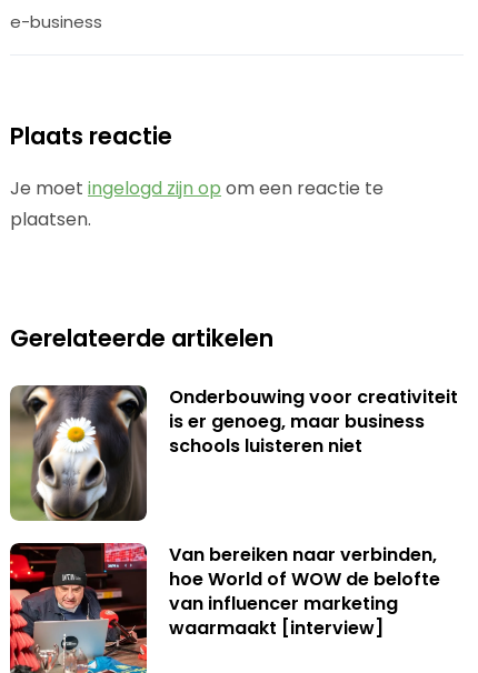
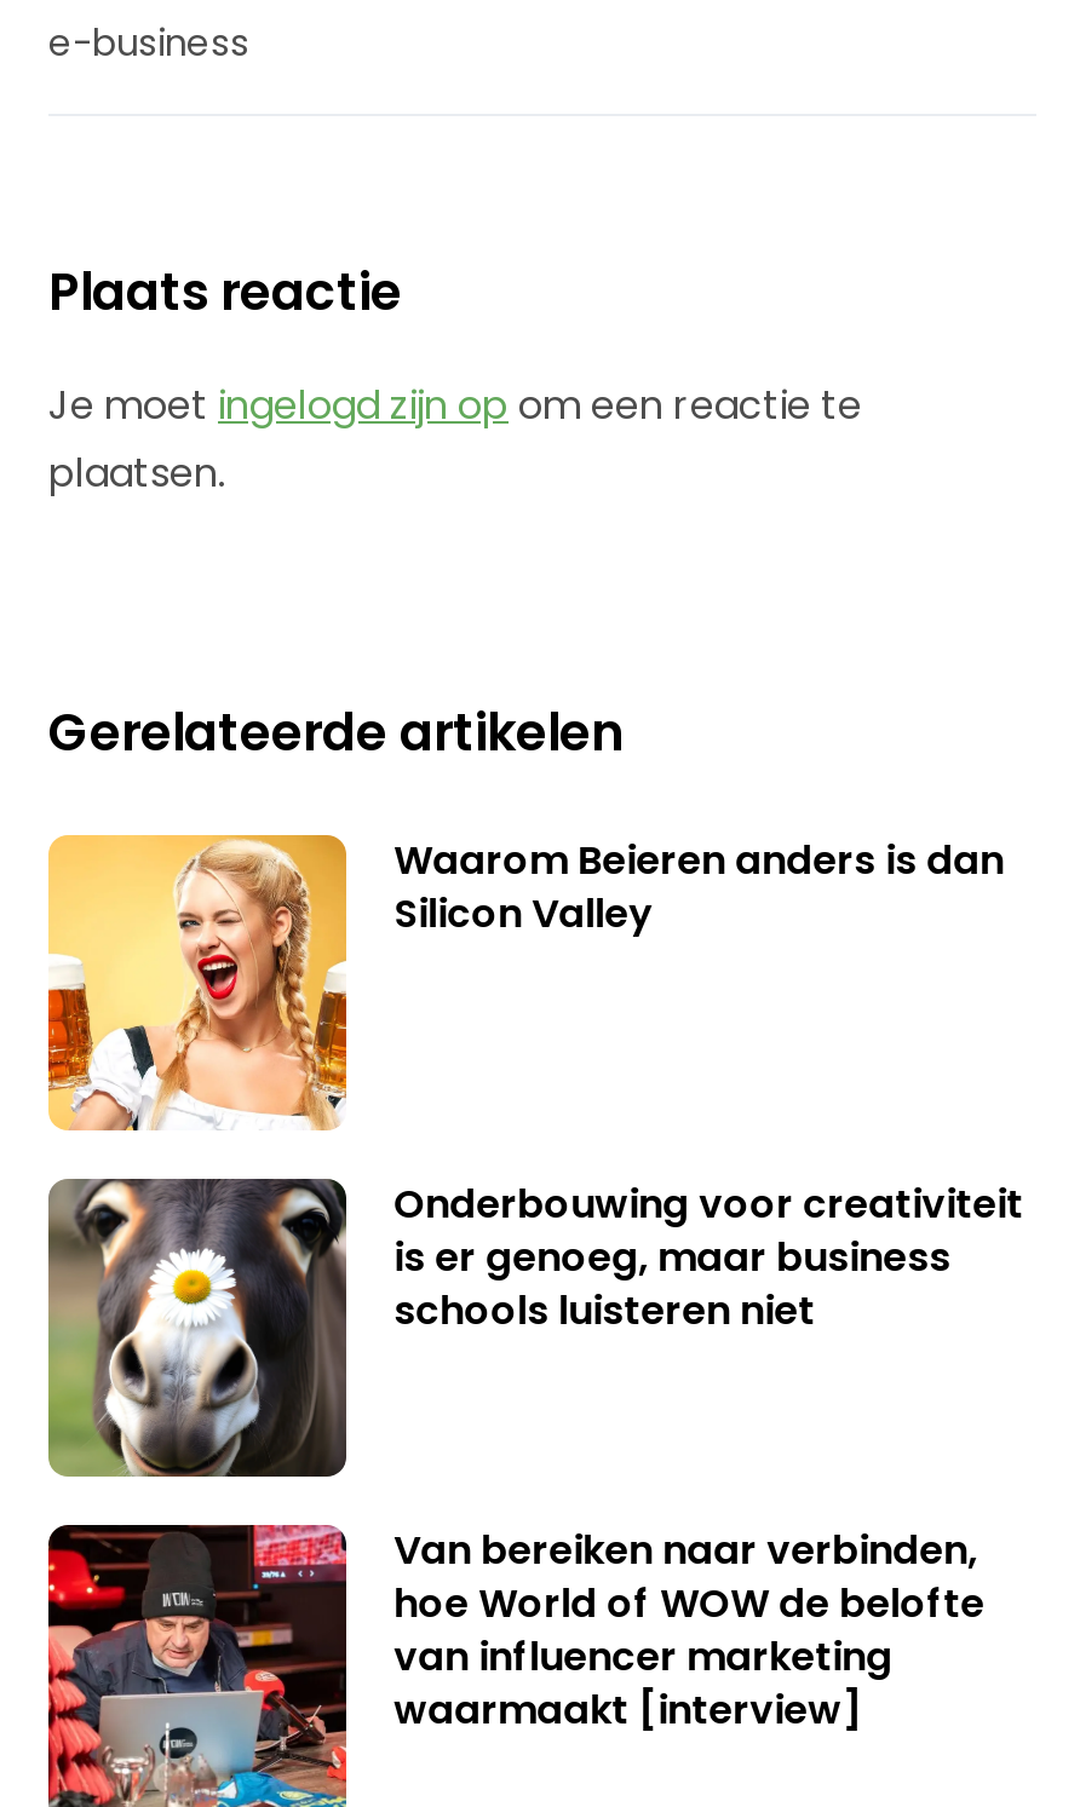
none -> [46,832,1004,1130] [image] | Waarom Beieren anders is dan | Silicon Valley

